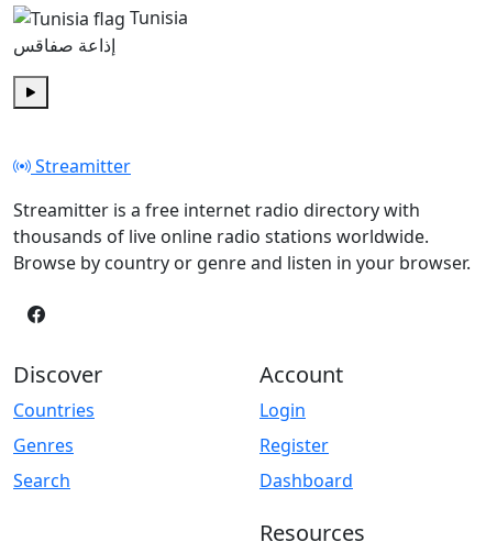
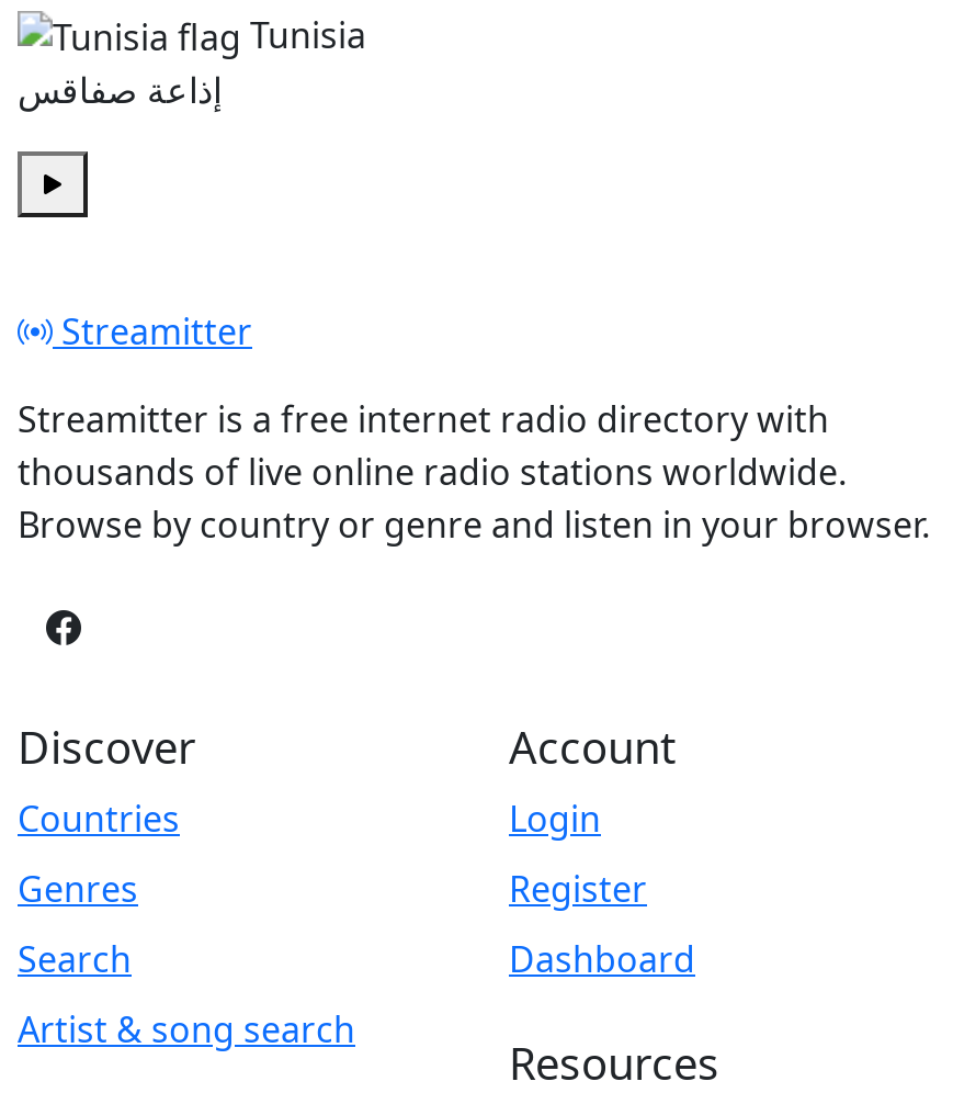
none -> [18,1006,355,1054] Artist & song search

